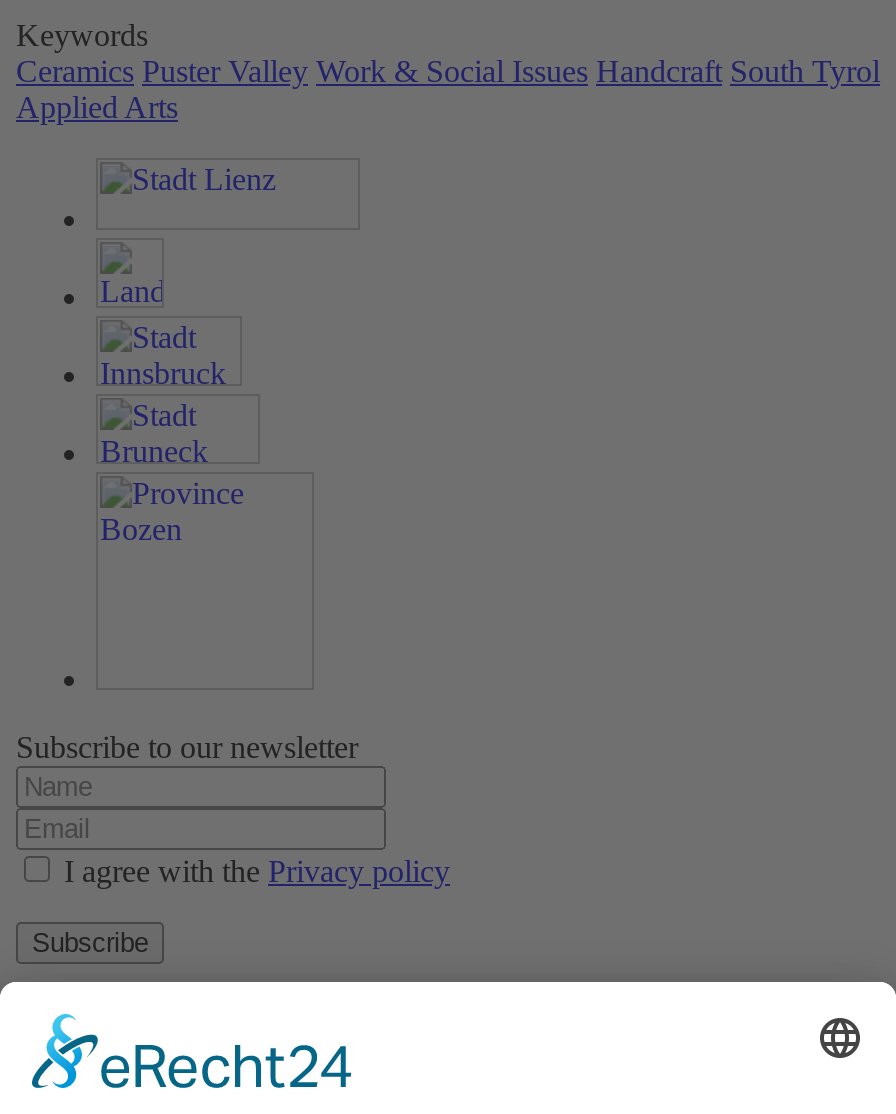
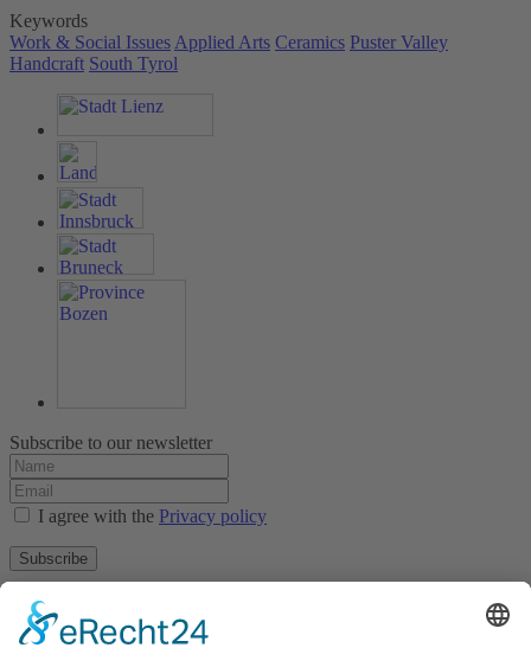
[16,54,880,124] Ceramics Puster Valley Work & Social Issues Handcraft South Tyrol | Applied Arts -> [9,32,448,73] Work & Social Issues Applied Arts Ceramics Puster Valley | Handcraft South Tyrol

